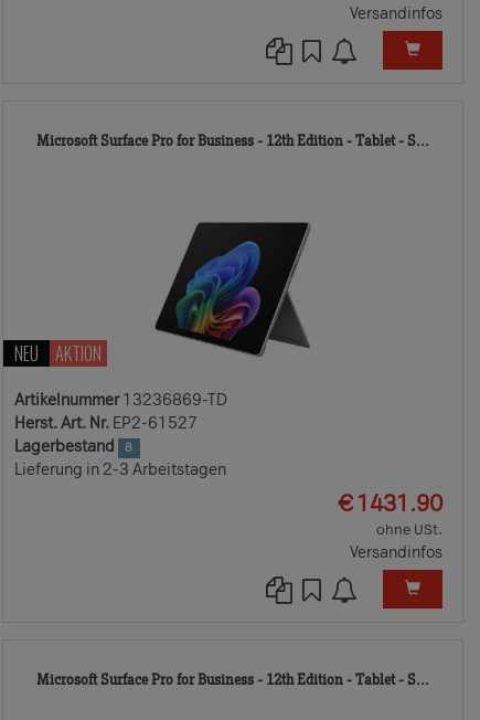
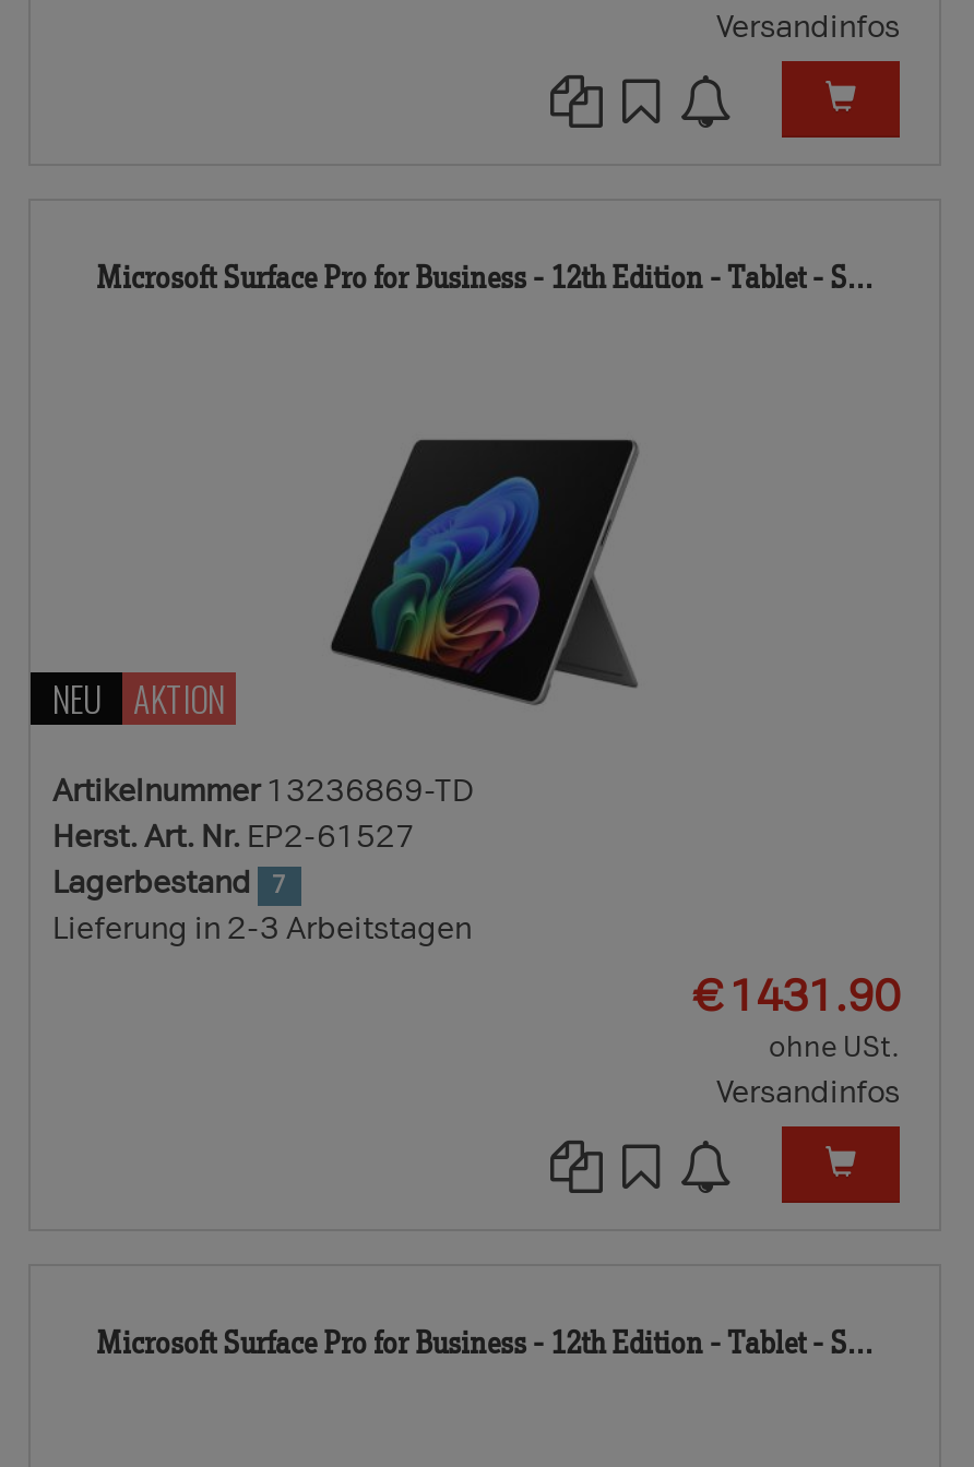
[14,437,133,456] Lagerbestand 8 -> [52,864,287,902] Lagerbestand 7

